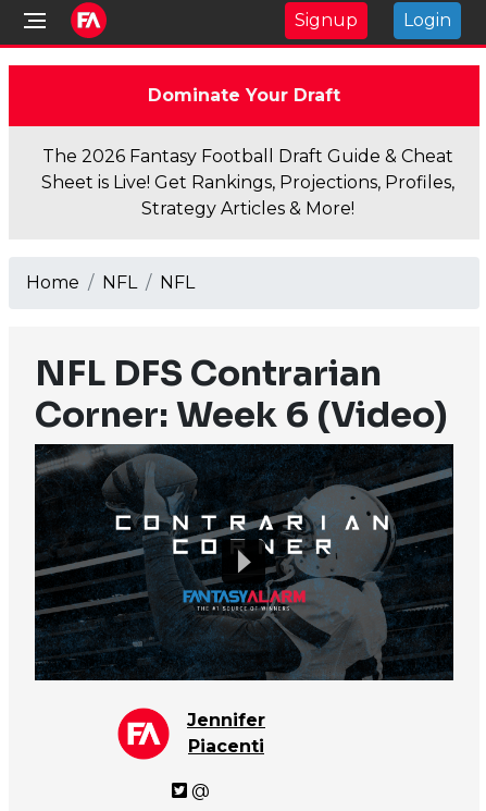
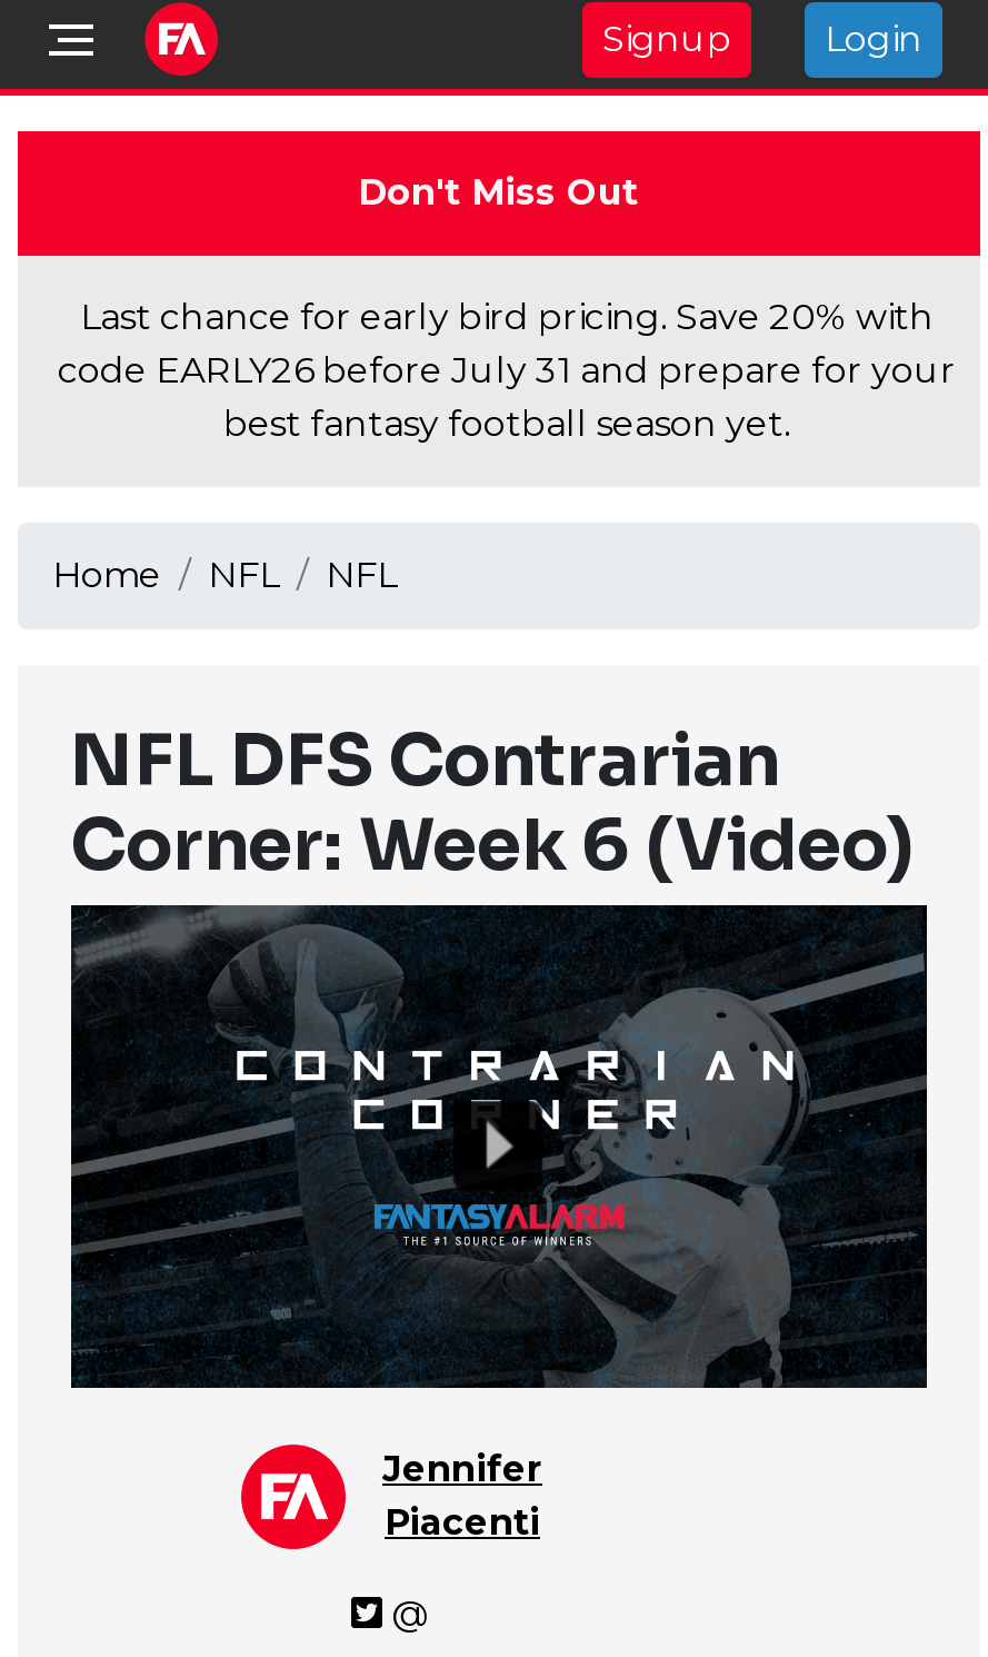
[147,85,340,106] Dominate Your Draft -> [358,171,638,214] Don't Miss Out
[41,146,454,219] The 2026 Fantasy Football Draft Guide & Cheat | Sheet is Live! Get Rankings, Projections, Profiles, | Strategy Articles & More! -> [58,296,956,445] Last chance for early bird pricing. Save 20% with | code EARLY26 before July 31 and prepare for your | best fantasy football season yet.

